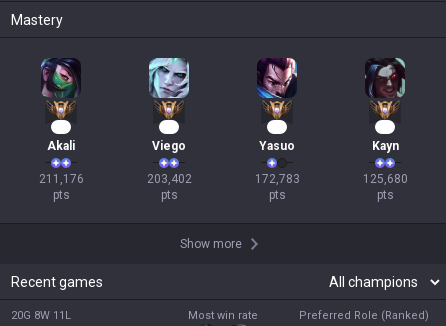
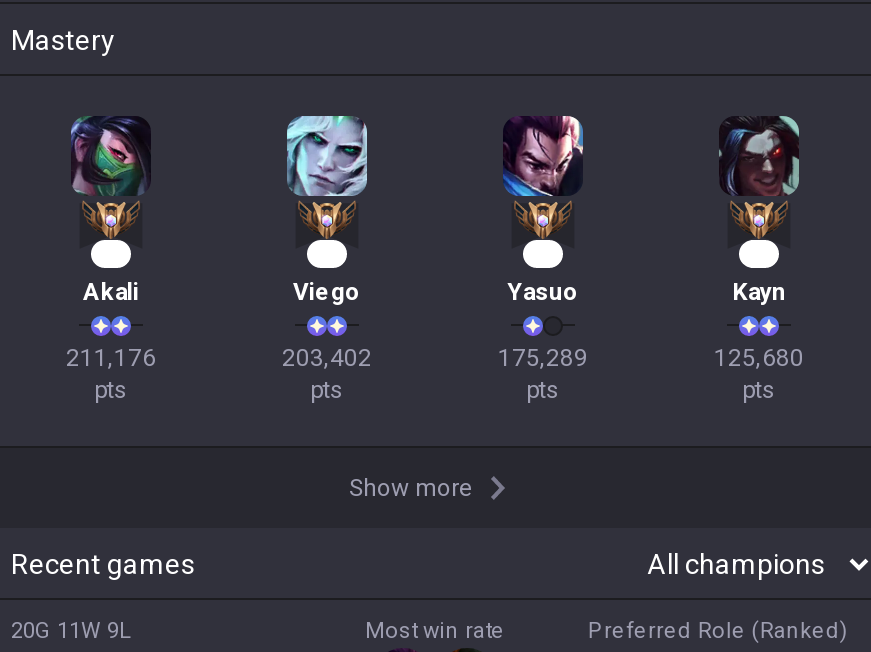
[254,172,299,186] 172,783 -> [498,344,588,372] 175,289
[11,309,71,322] 20G 8W 11L -> [11,618,131,644] 20G 11W 9L

